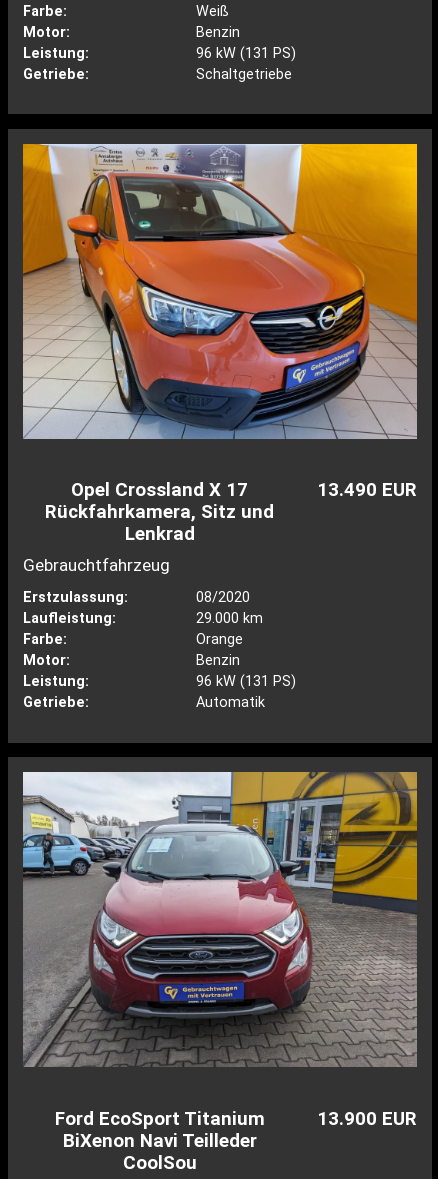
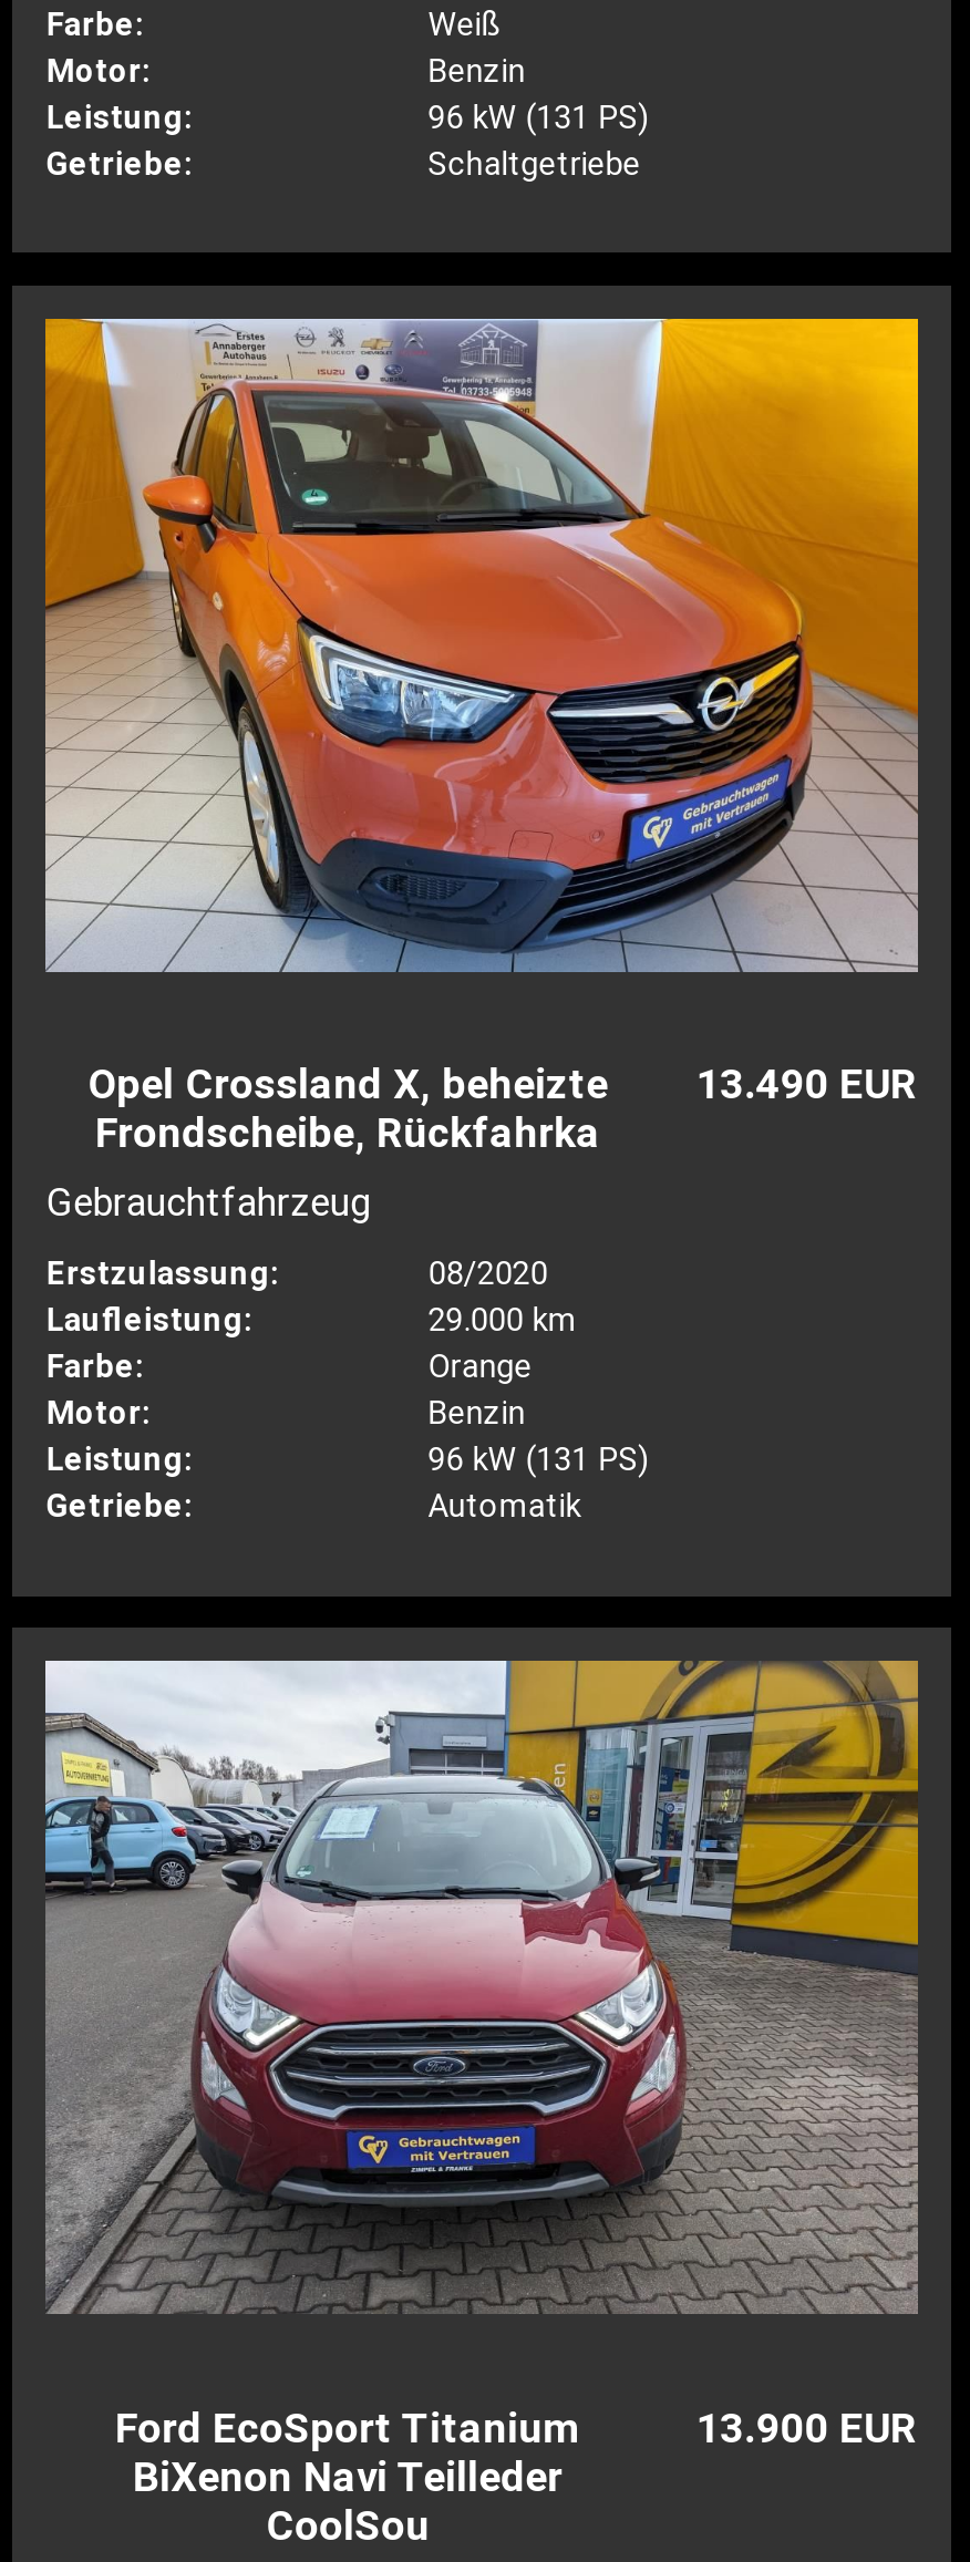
[45,479,274,545] Opel Crossland X 17 | Rückfahrkamera, Sitz und | Lenkrad -> [88,1062,608,1159] Opel Crossland X, beheizte | Frondscheibe, Rückfahrka

